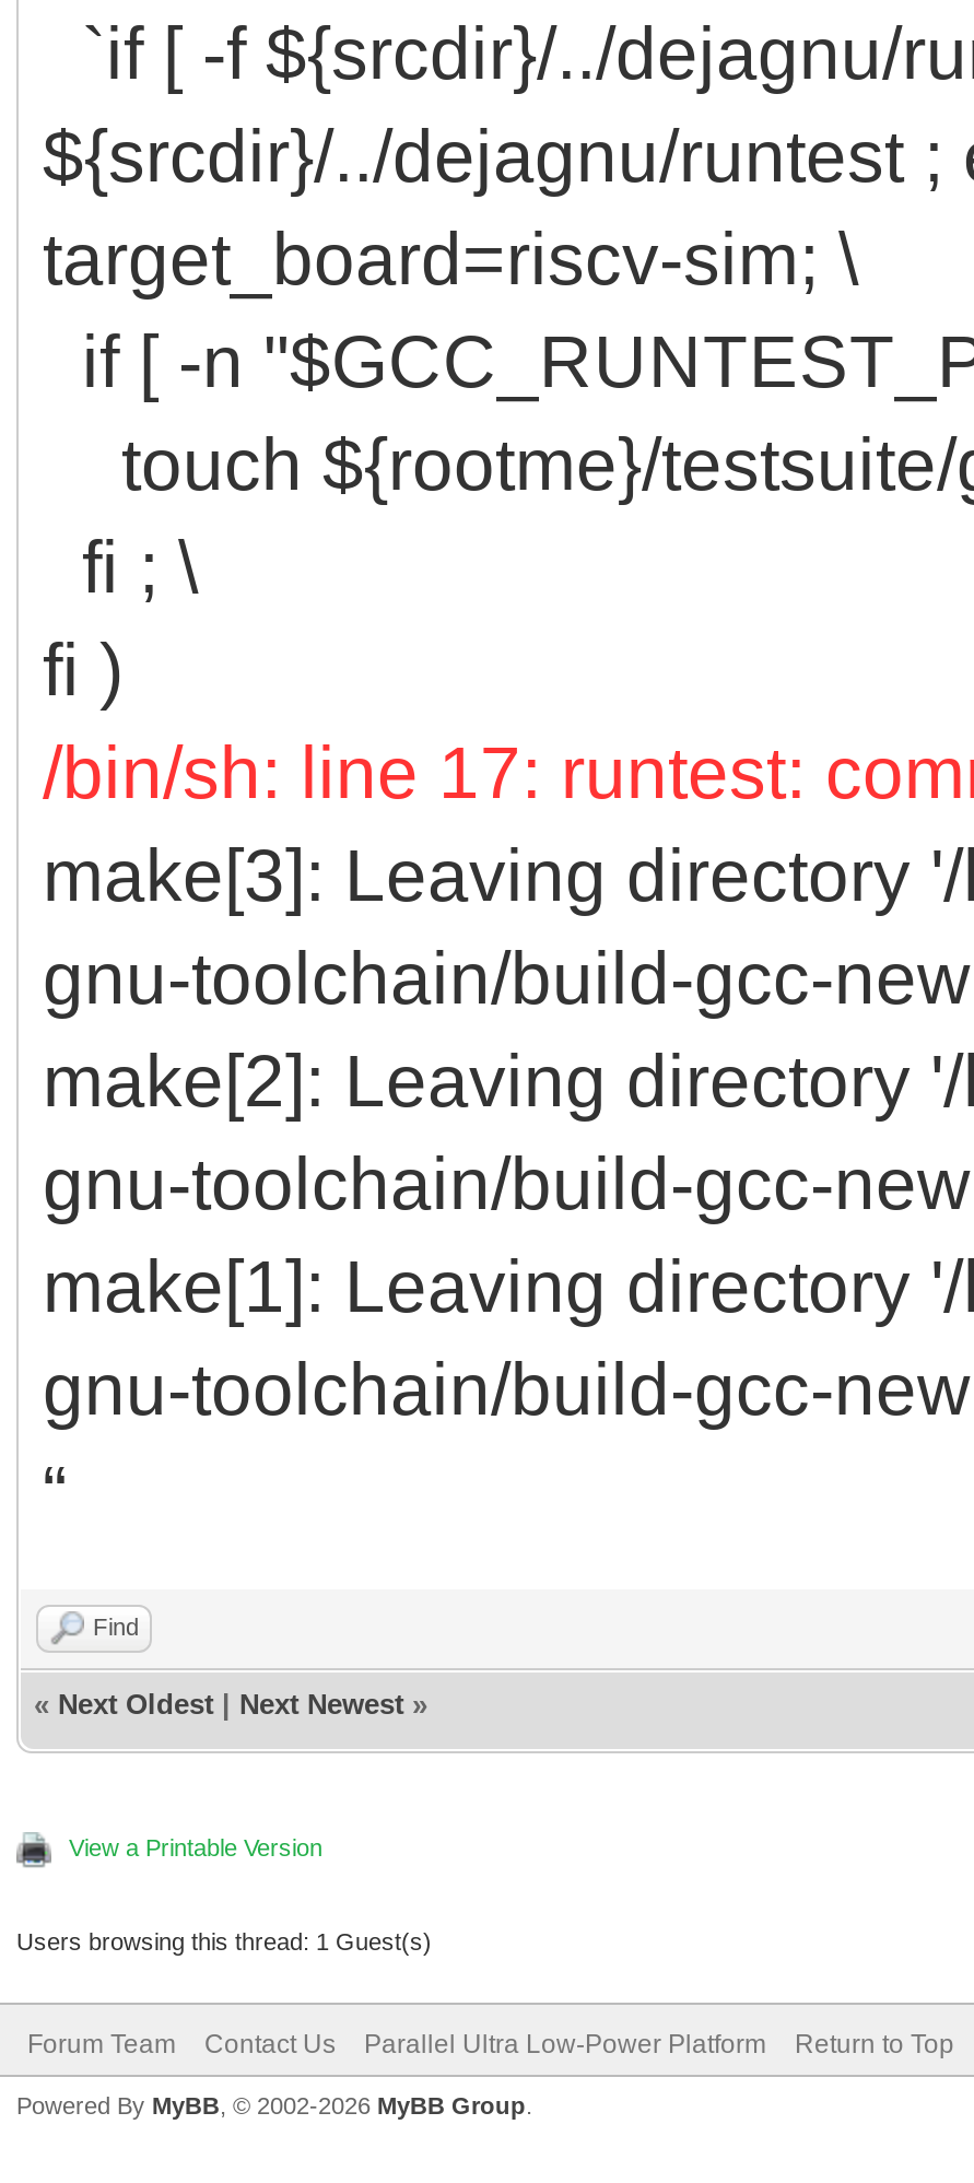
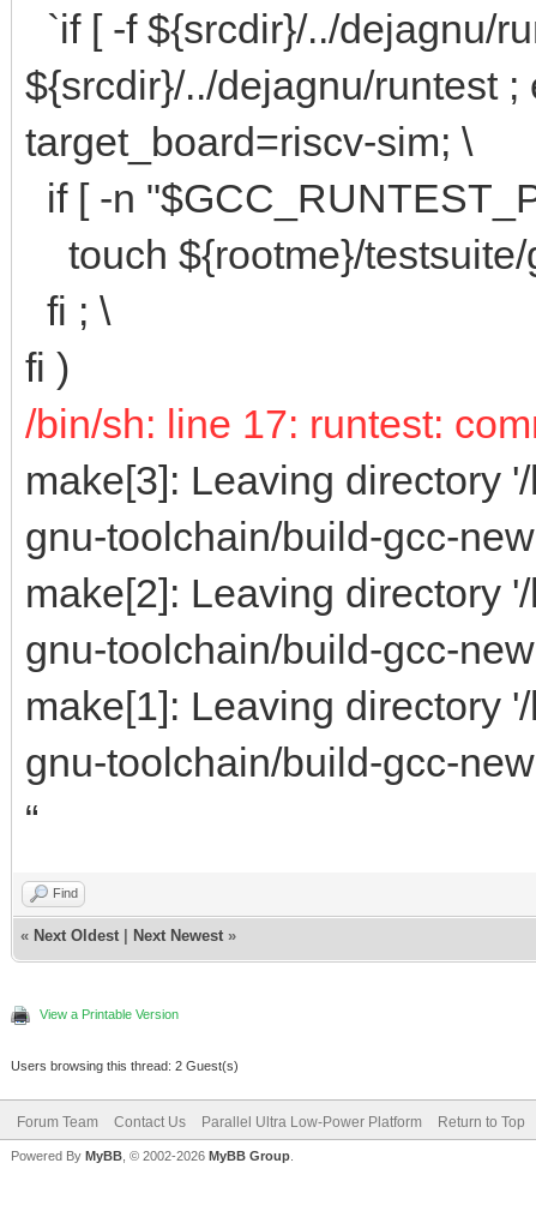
[16,1928,432,1954] Users browsing this thread: 1 Guest(s) -> [11,1058,239,1073] Users browsing this thread: 2 Guest(s)

